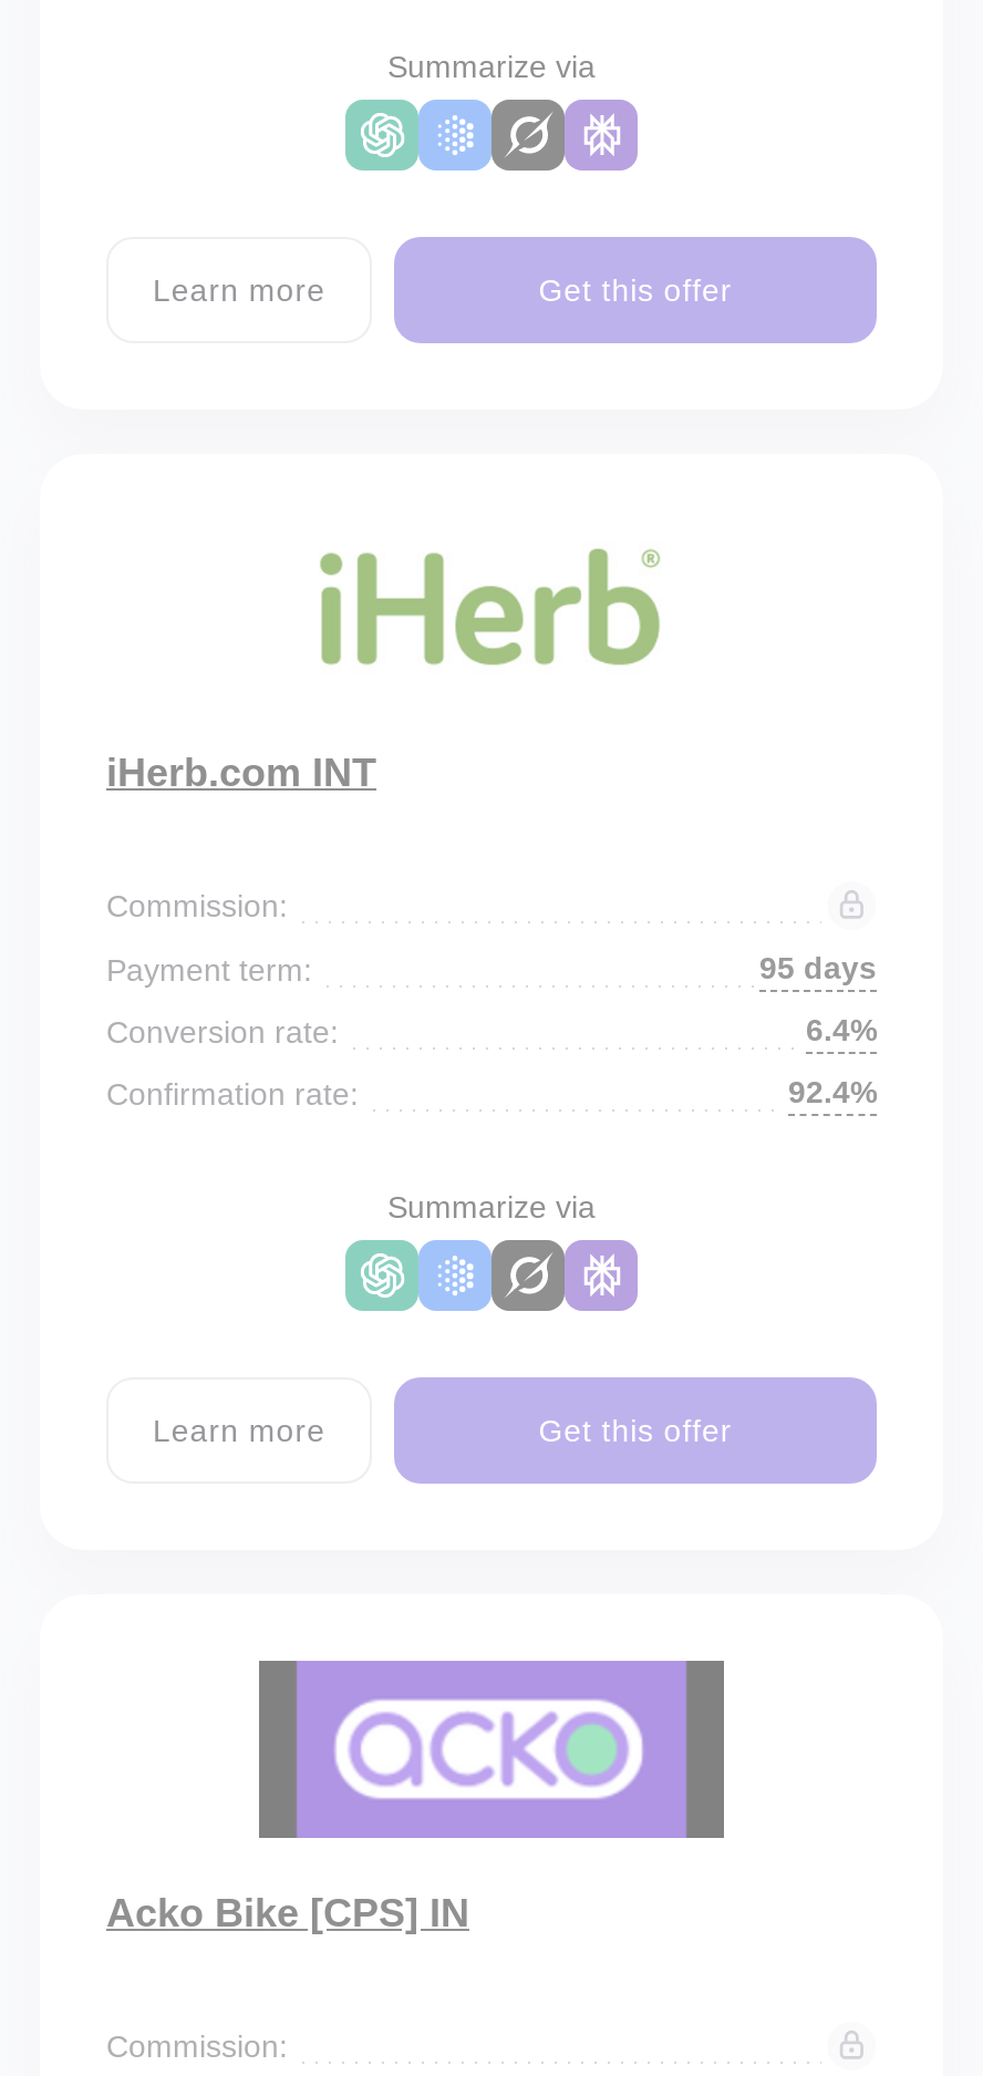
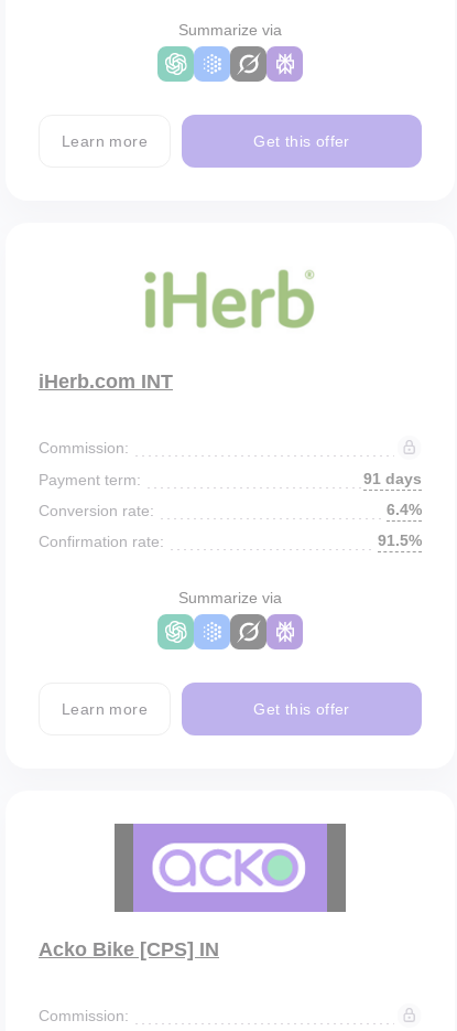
[759,950,877,985] 95 days -> [363,470,422,487] 91 days
[788,1074,877,1109] 92.4% -> [378,531,422,549] 91.5%

